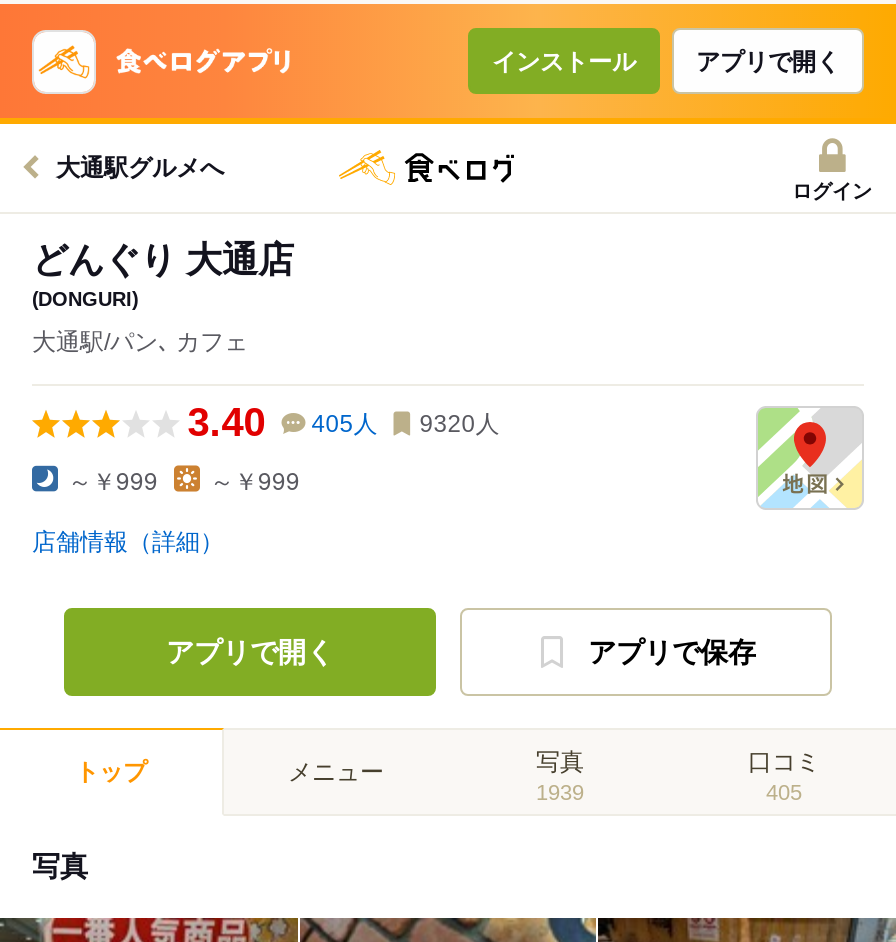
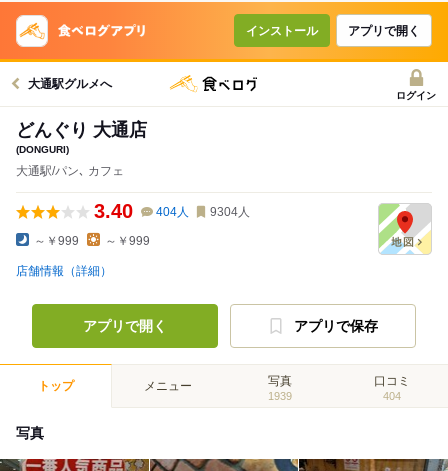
[312,410,378,438] 405人 -> [156,205,189,219] 404人
[420,410,500,438] 9320人 -> [210,205,250,219] 9304人
[766,780,802,804] 405 -> [383,390,401,402] 404

